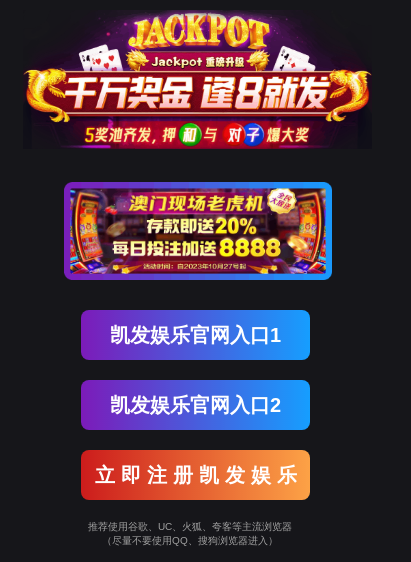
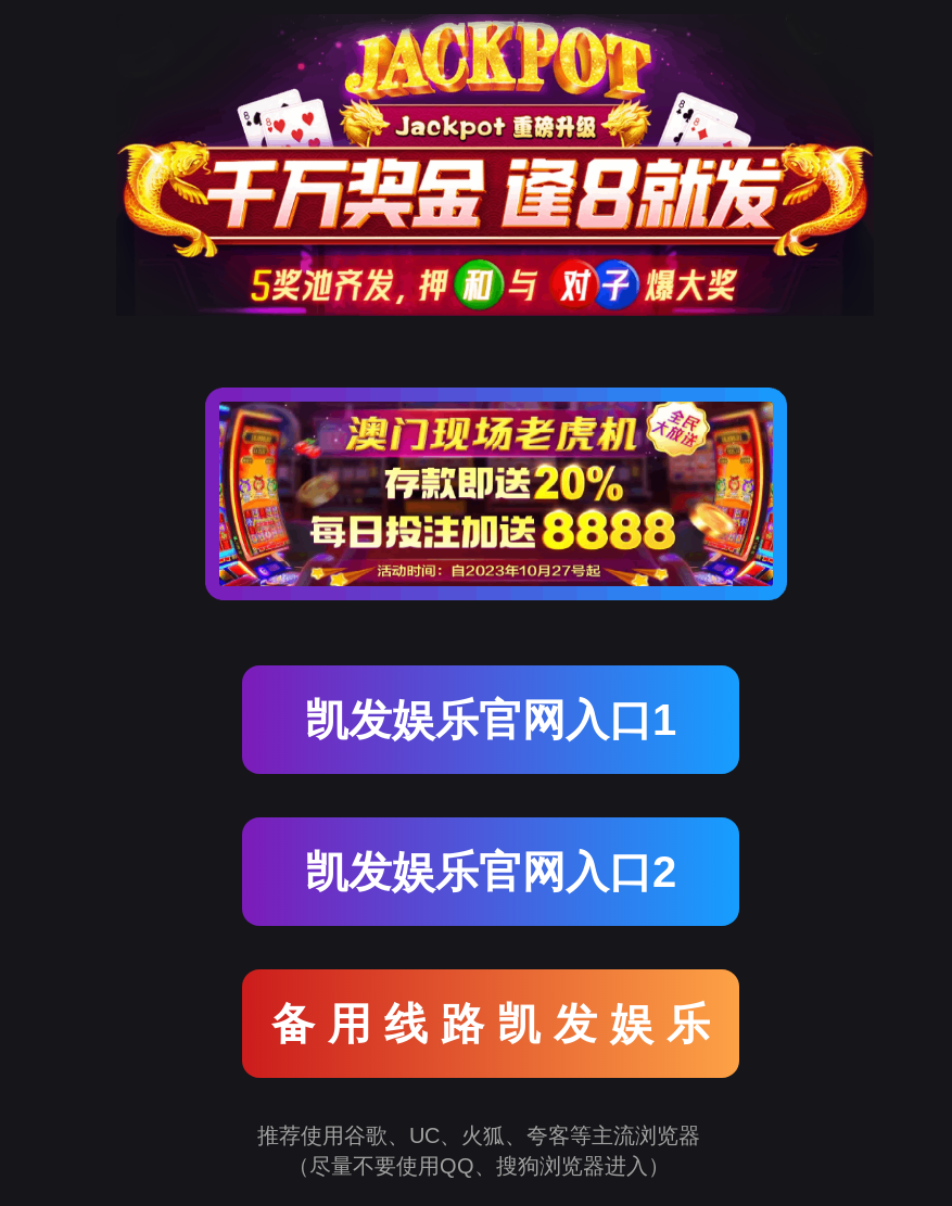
[94,464,296,486] 立 即 注 册 凯 发 娱 乐 -> [271,1000,710,1047] 备 用 线 路 凯 发 娱 乐

